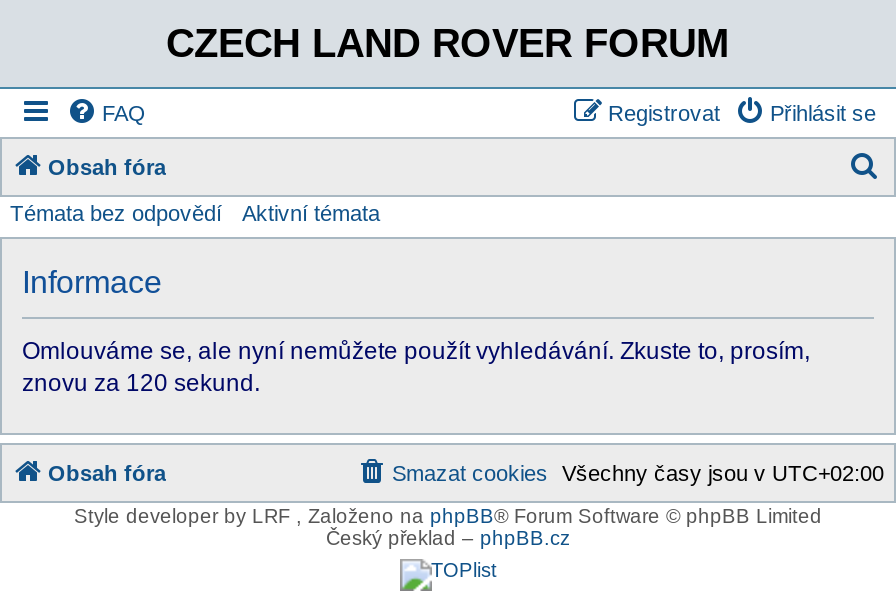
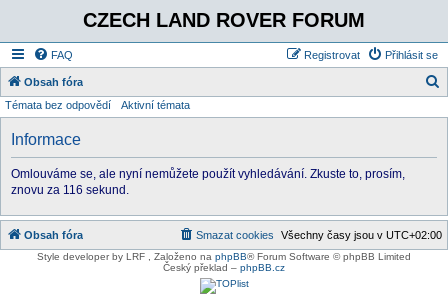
[22,369,260,397] znovu za 120 sekund. -> [11,183,129,197] znovu za 116 sekund.

